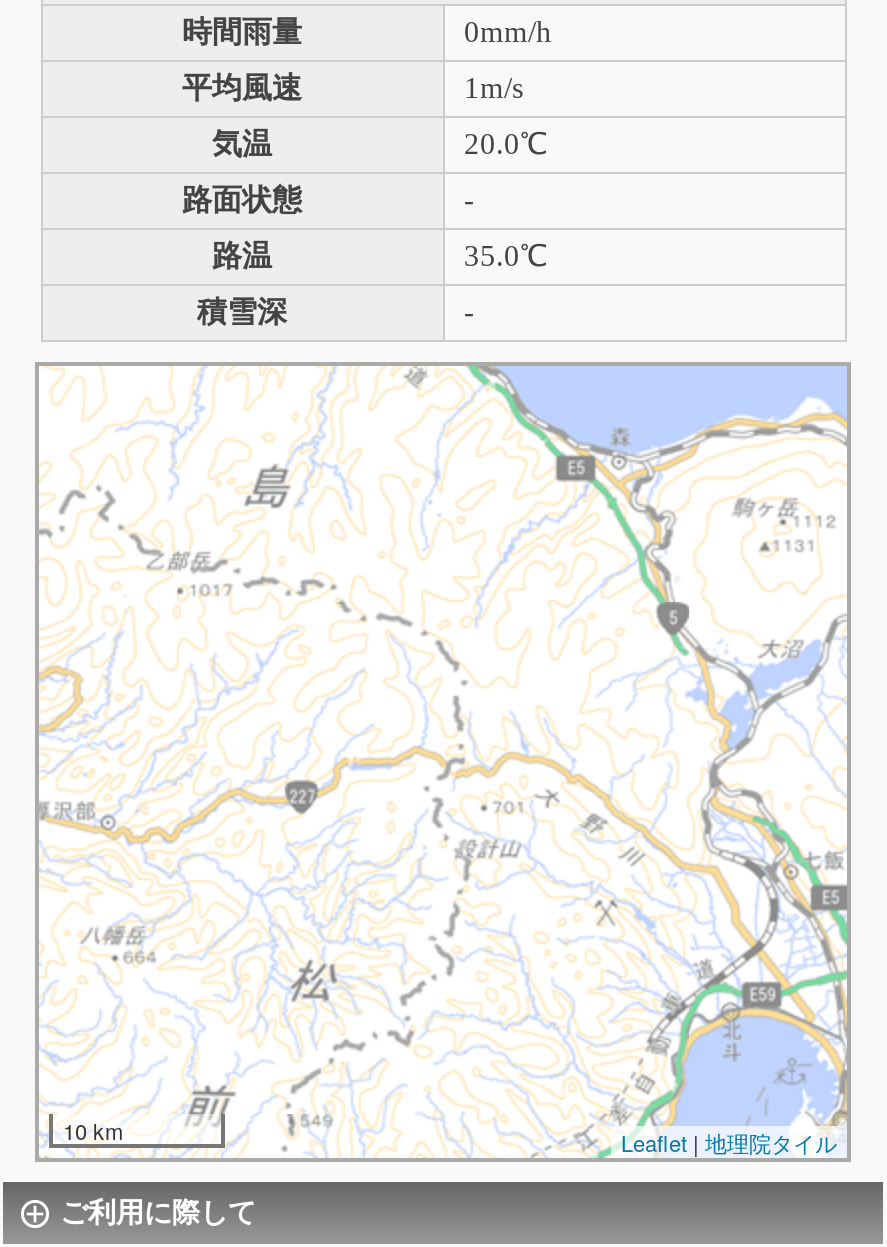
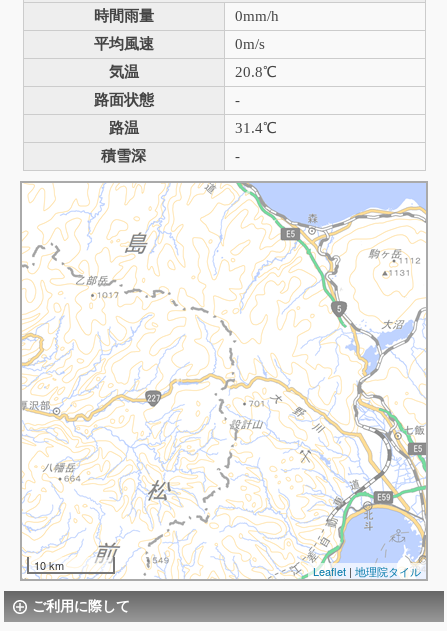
[464,72,524,104] 1m/s -> [234,36,264,52] 0m/s
[464,128,548,160] 20.0℃ -> [234,64,276,80] 20.8℃
[464,240,548,272] 35.0℃ -> [234,120,276,136] 31.4℃

